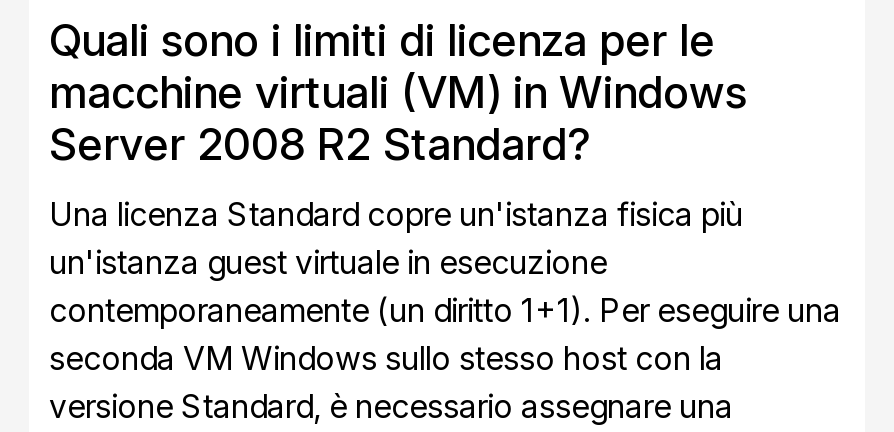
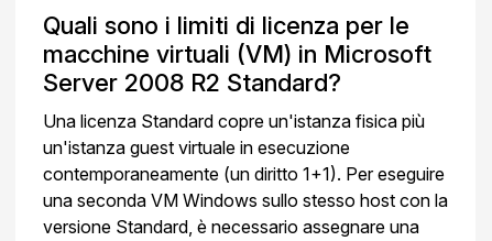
[49,66,747,118] macchine virtuali (VM) in Windows -> [43,40,431,68] macchine virtuali (VM) in Microsoft

